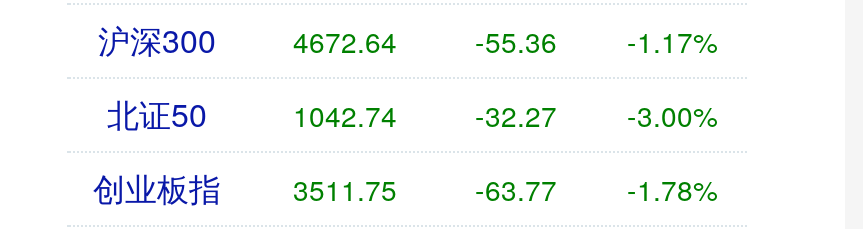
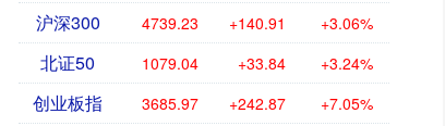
[293,22,397,62] 4672.64 -> [142,12,199,34] 4739.23
[475,22,557,62] -55.36 -> [229,12,286,34] +140.91
[627,22,717,62] -1.17% -> [321,12,373,34] +3.06%
[293,96,397,136] 1042.74 -> [142,52,199,74] 1079.04
[475,96,557,136] -32.27 -> [238,52,286,74] +33.84
[627,96,717,136] -3.00% -> [321,52,373,74] +3.24%
[293,170,397,210] 3511.75 -> [142,93,199,114] 3685.97
[475,170,557,210] -63.77 -> [229,93,286,114] +242.87
[627,170,717,210] -1.78% -> [321,93,373,114] +7.05%

